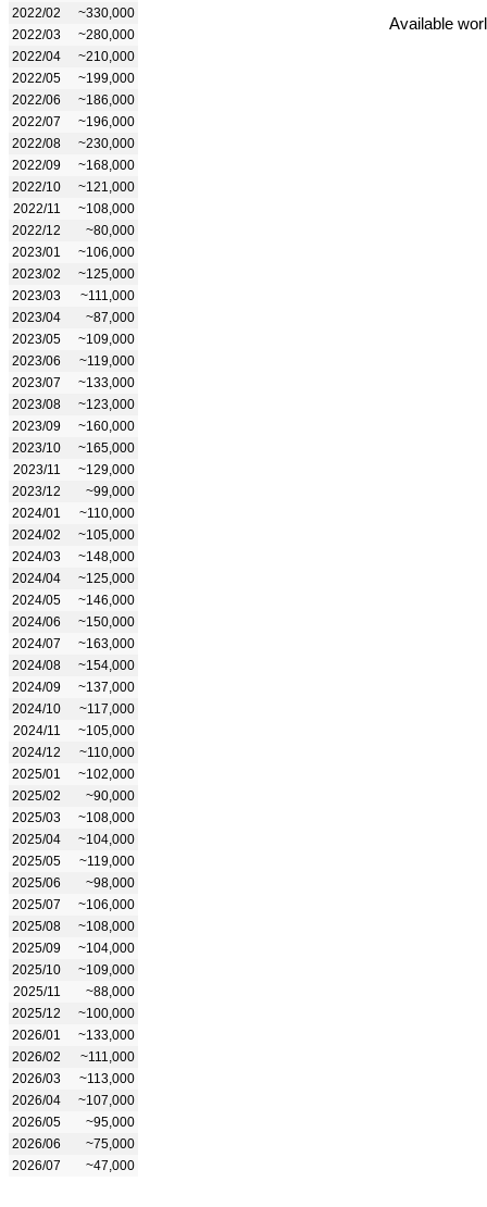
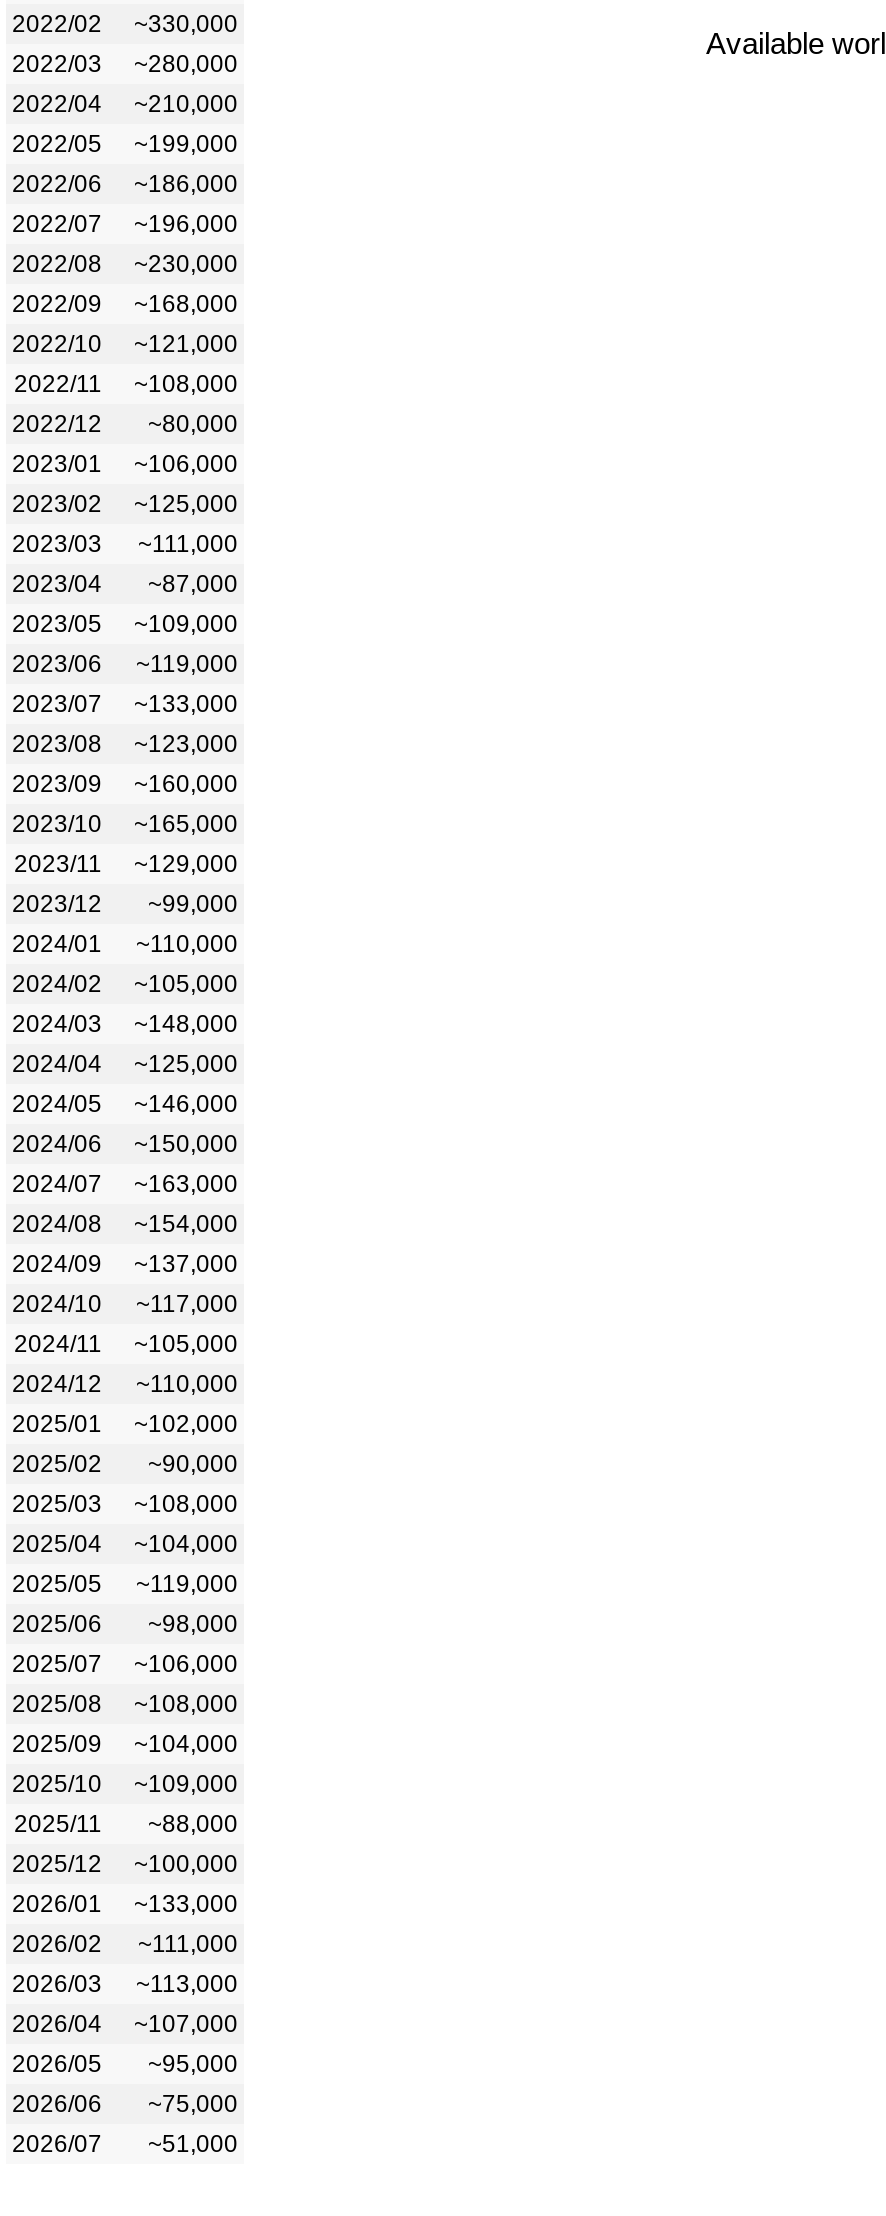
[12,1158,135,1173] 2026/07 ~47,000 -> [12,2130,238,2158] 2026/07 ~51,000

